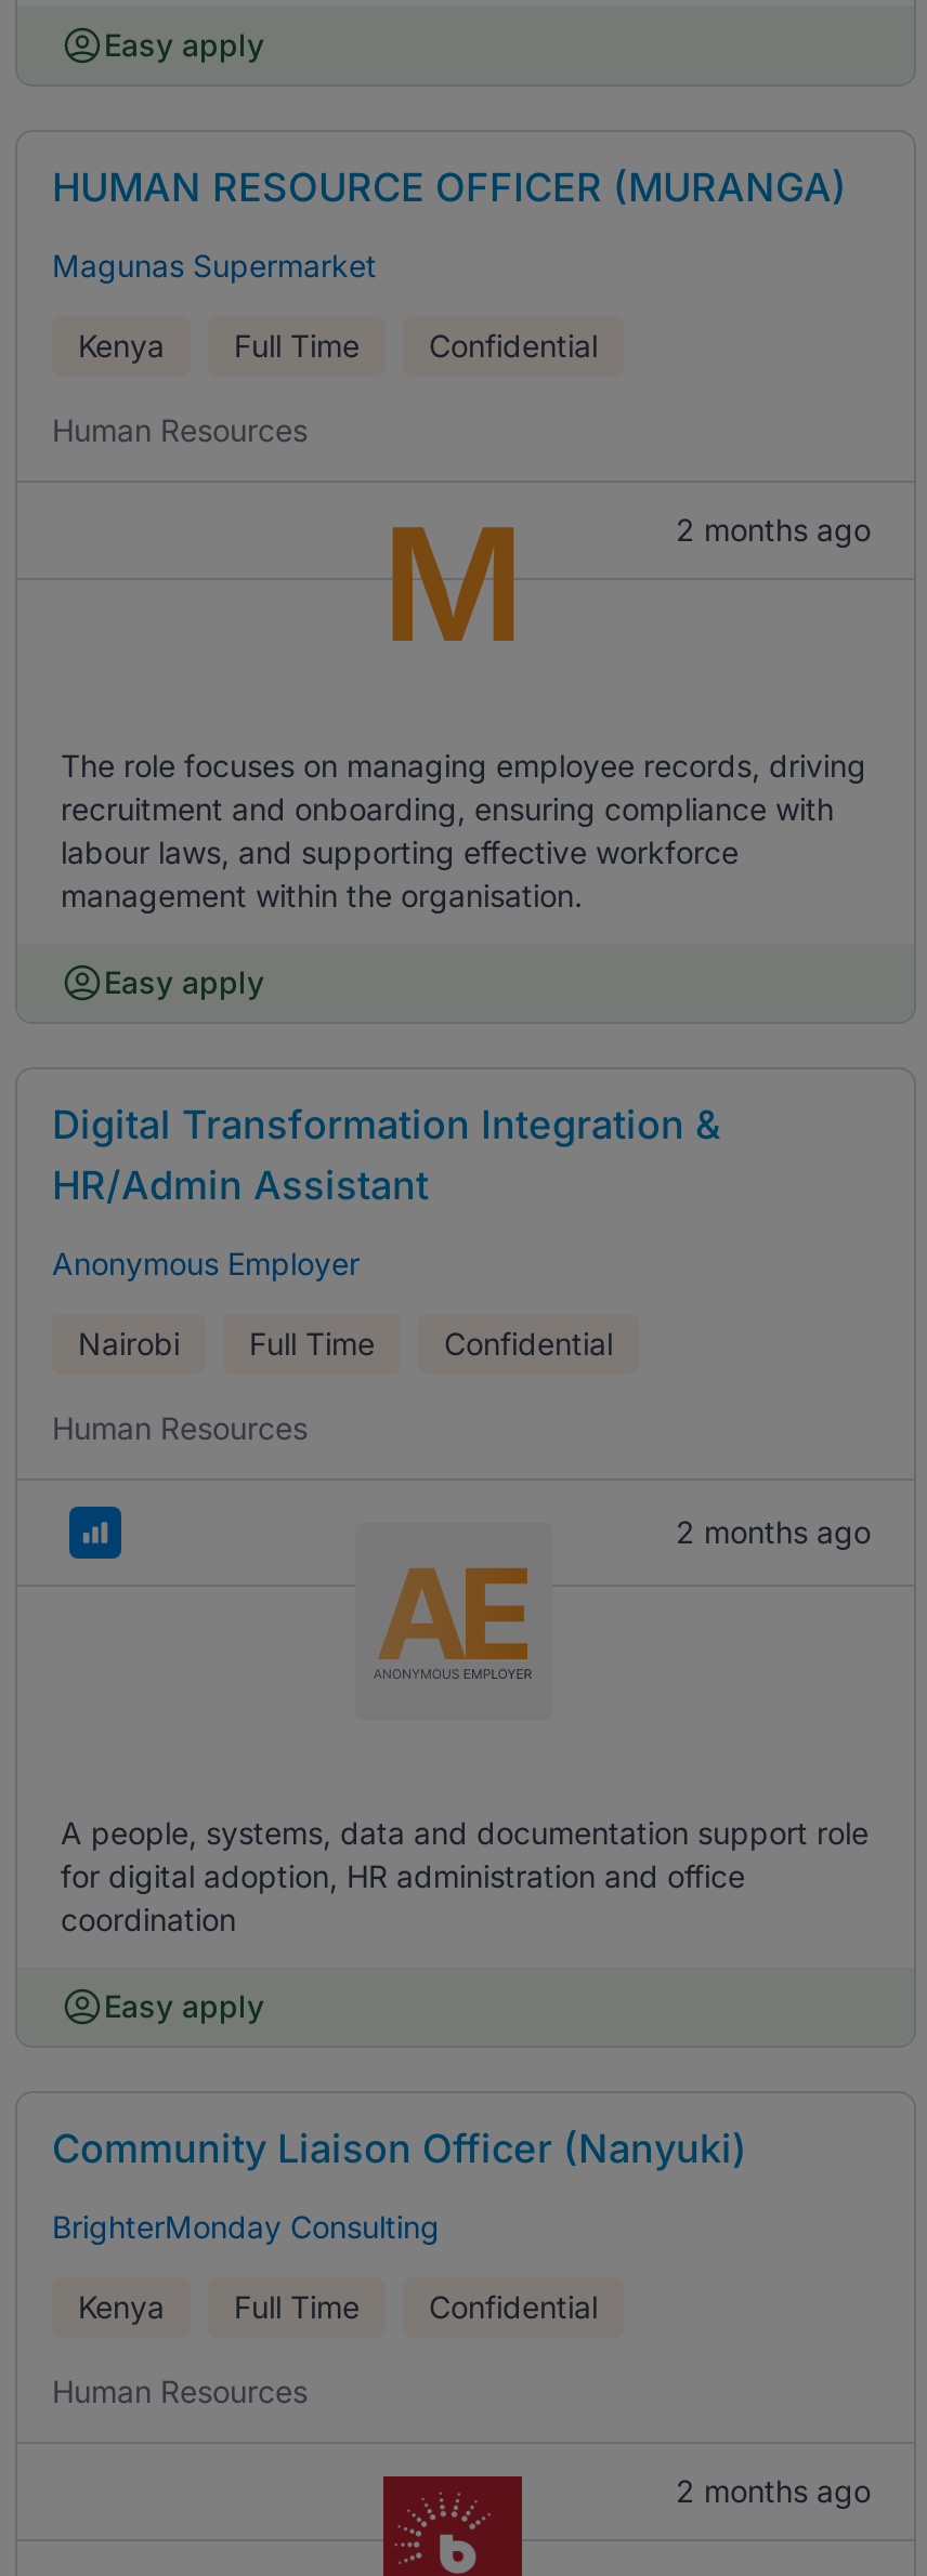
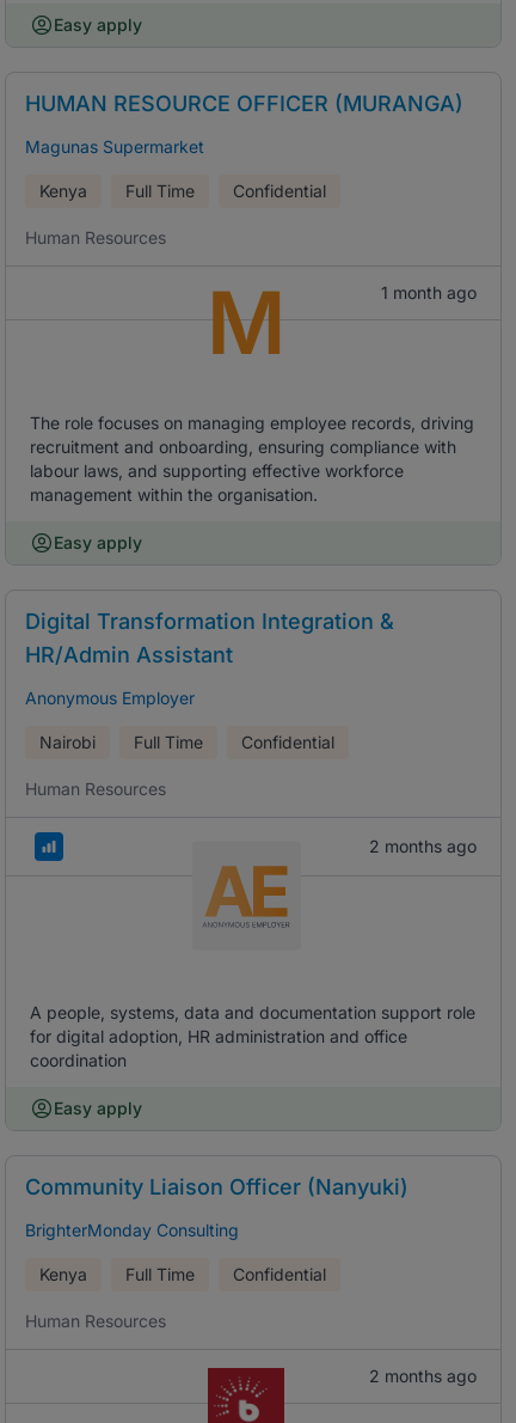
[676,511,871,548] 2 months ago -> [381,282,477,303] 1 month ago

